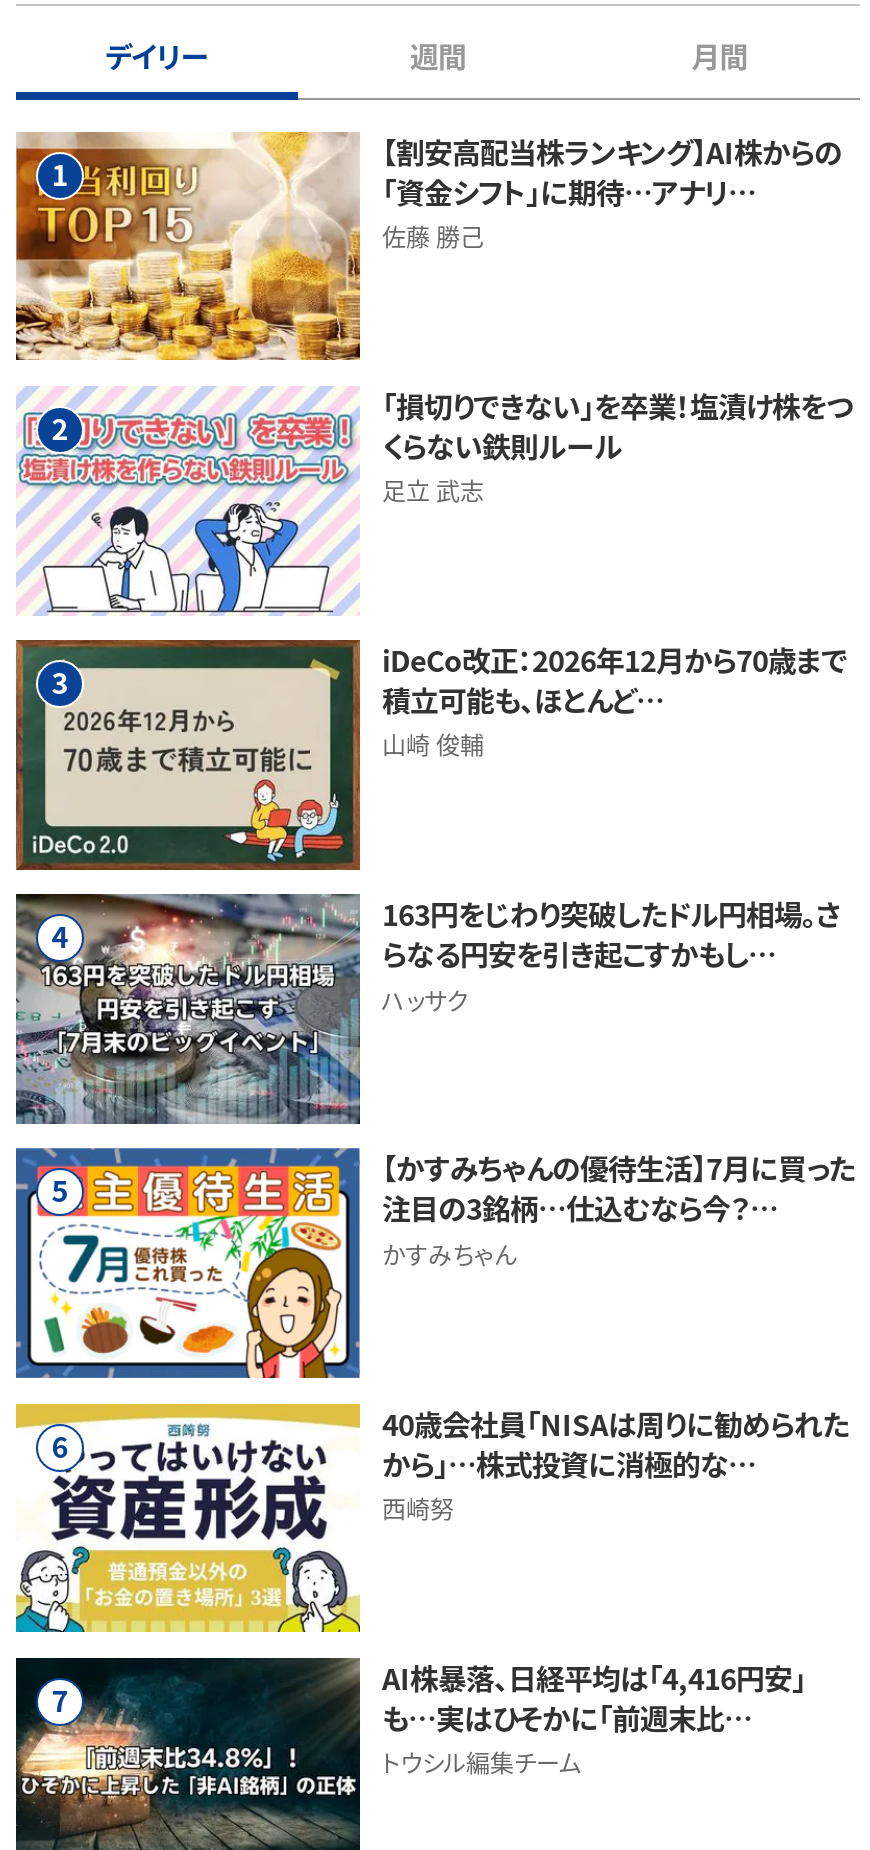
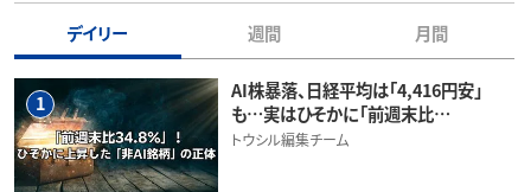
[14,129,842,362] [image] | 【割安高配当株ランキング】AI株からの | 「資金シフト」に期待…アナリ… | 佐藤 勝己 -> none
[16,386,360,616] [image] | 2 -> none
[382,384,852,506] 「損切りできない」を卒業！塩漬け株をつ | くらない鉄則ルール | 足立 武志 -> none
[14,638,362,872] [image] | 3 -> none
[382,638,848,761] iDeCo改正：2026年12月から70歳まで | 積立可能も、ほとんど… | 山崎 俊輔 -> none
[14,892,362,1126] [image] | 4 -> none
[382,893,840,1015] 163円をじわり突破したドル円相場。さ | らなる円安を引き起こすかもし… | ハッサク -> none
[14,1146,362,1380] [image] | 5 -> none
[382,1147,854,1270] 【かすみちゃんの優待生活】7月に買った | 注目の3銘柄…仕込むなら今？… | かすみちゃん -> none
[14,1402,362,1634] [image] | 6 -> none
[382,1401,848,1524] 40歳会社員「NISAは周りに勧められた | から」…株式投資に消極的な… | 西崎努 -> none
[52,1678,68,1720] 7 -> none

